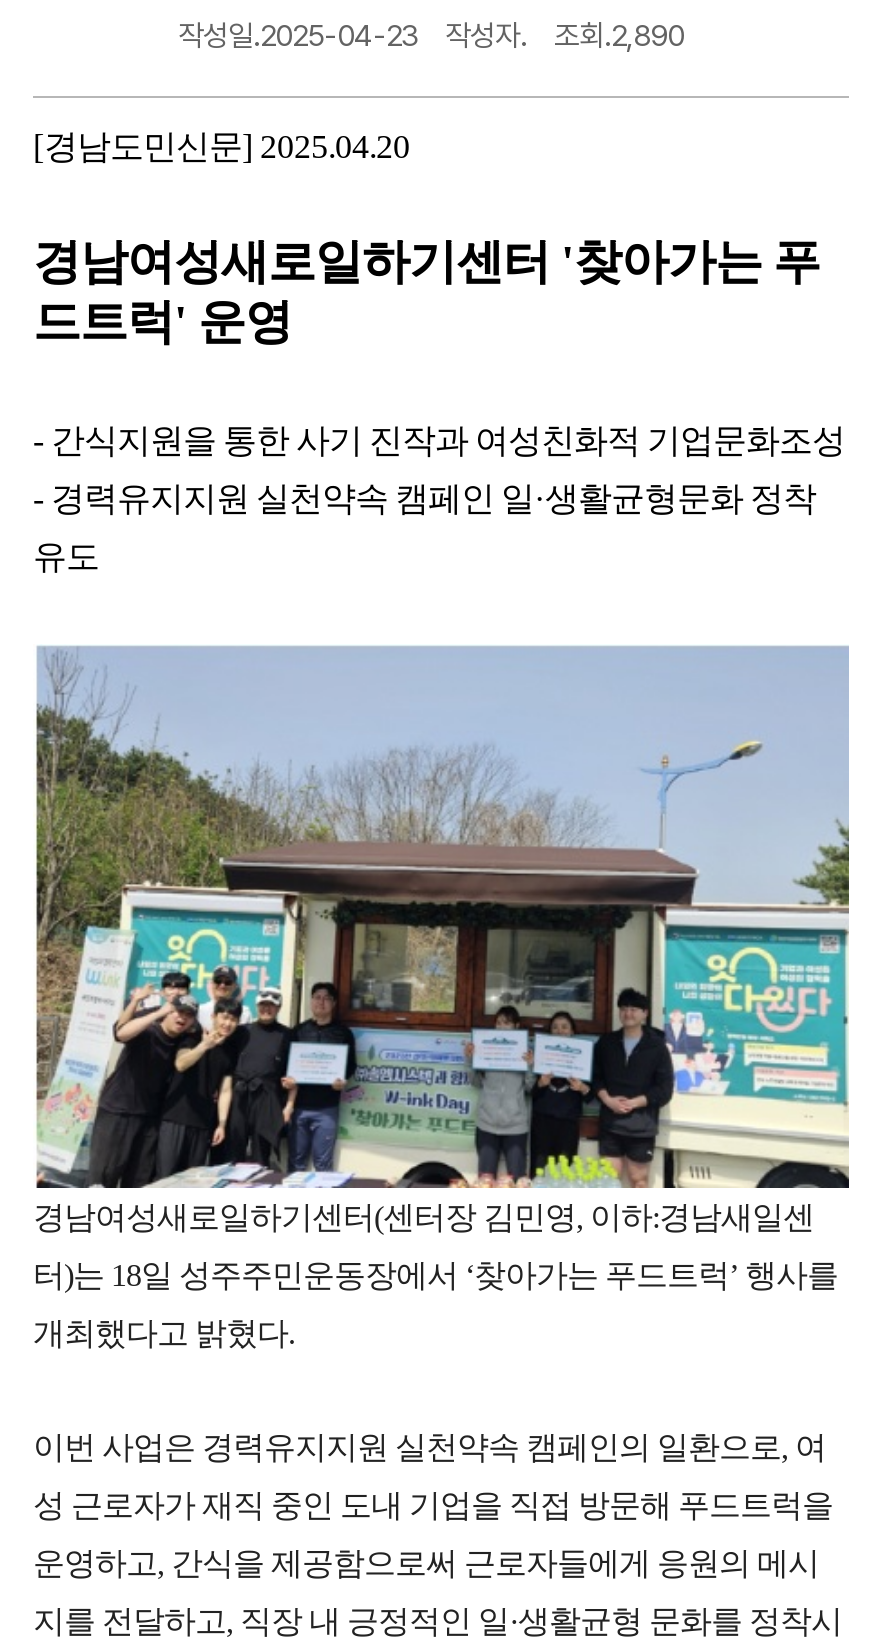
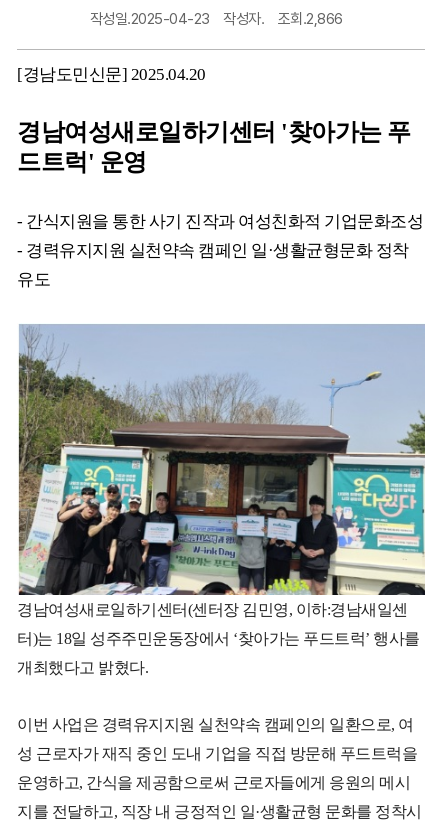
[178,18,684,54] 작성일.2025-04-23 작성자. 조회.2,890 -> [89,10,342,28] 작성일.2025-04-23 작성자. 조회.2,866

